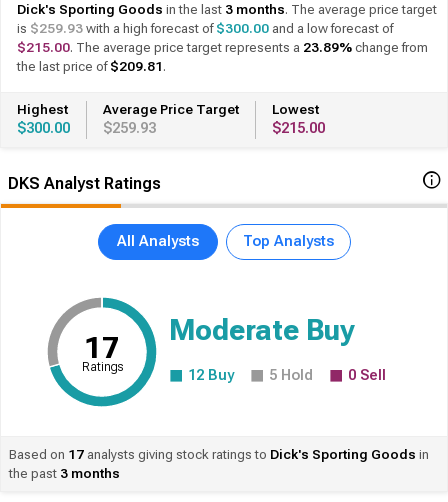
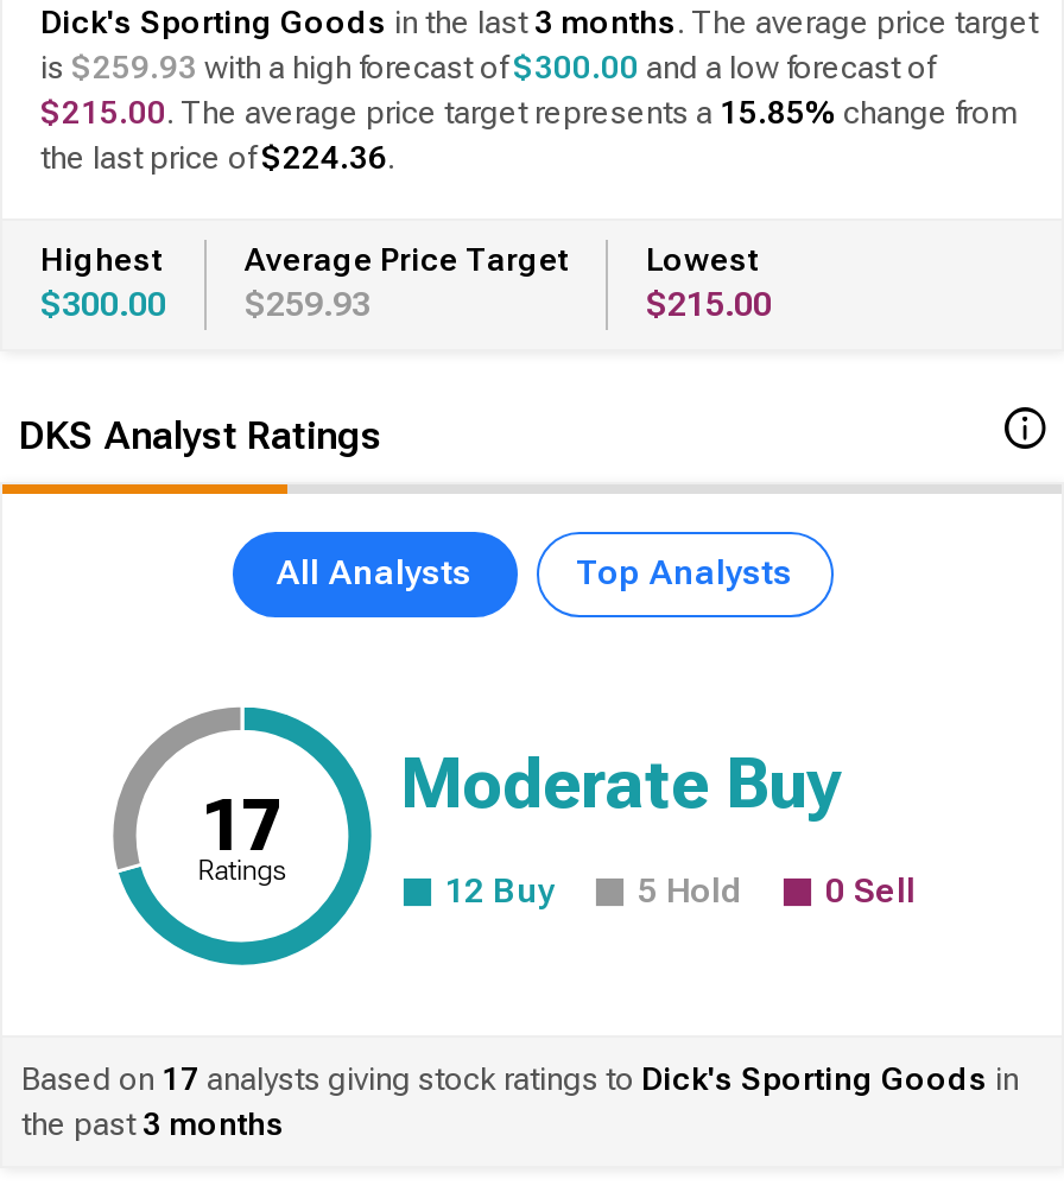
[17,40,428,55] $215.00. The average price target represents a 23.89% change from -> [40,95,1016,131] $215.00. The average price target represents a 15.85% change from
[17,59,166,74] the last price of$209.81. -> [40,140,394,176] the last price of$224.36.

